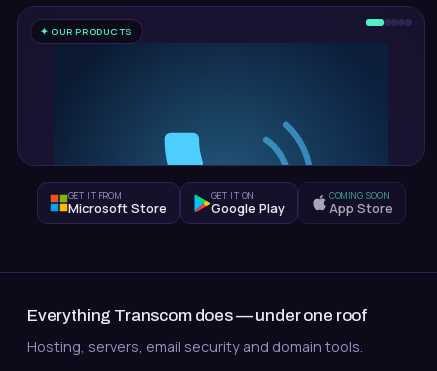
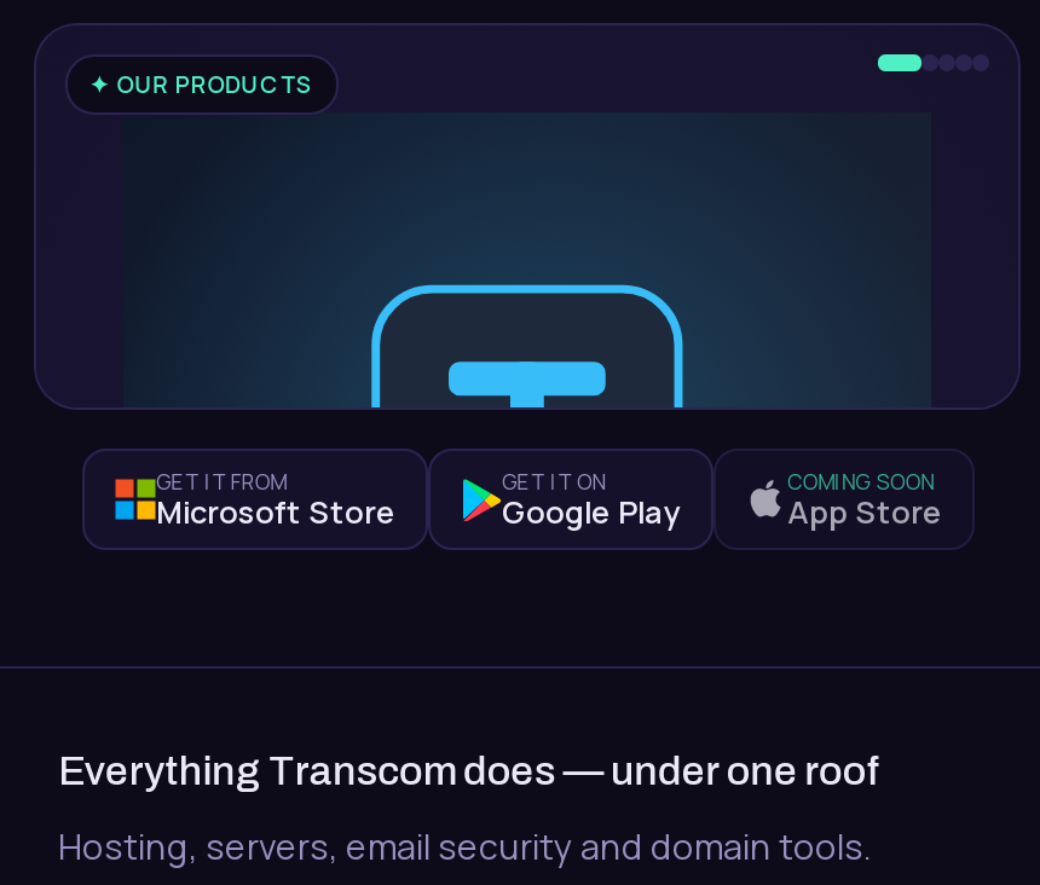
[157,115,313,166] [image] -> [370,284,747,407] [image]

